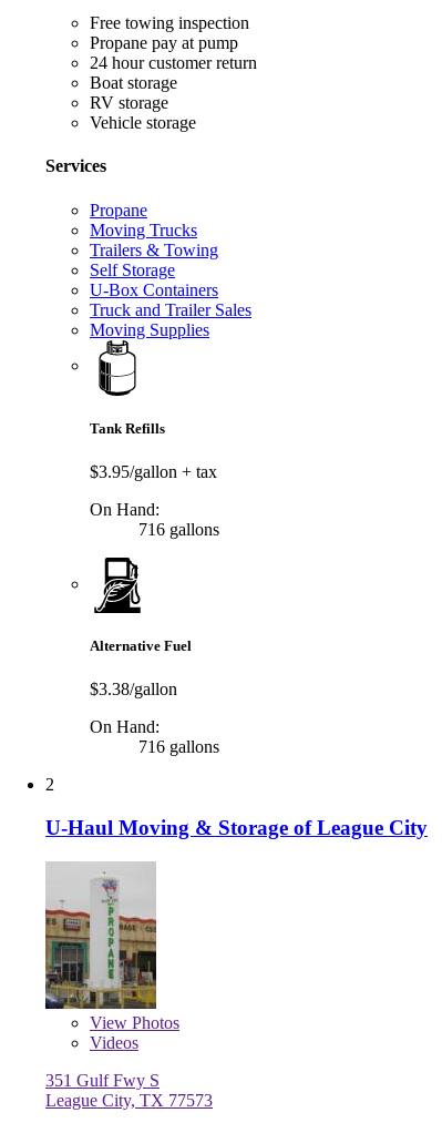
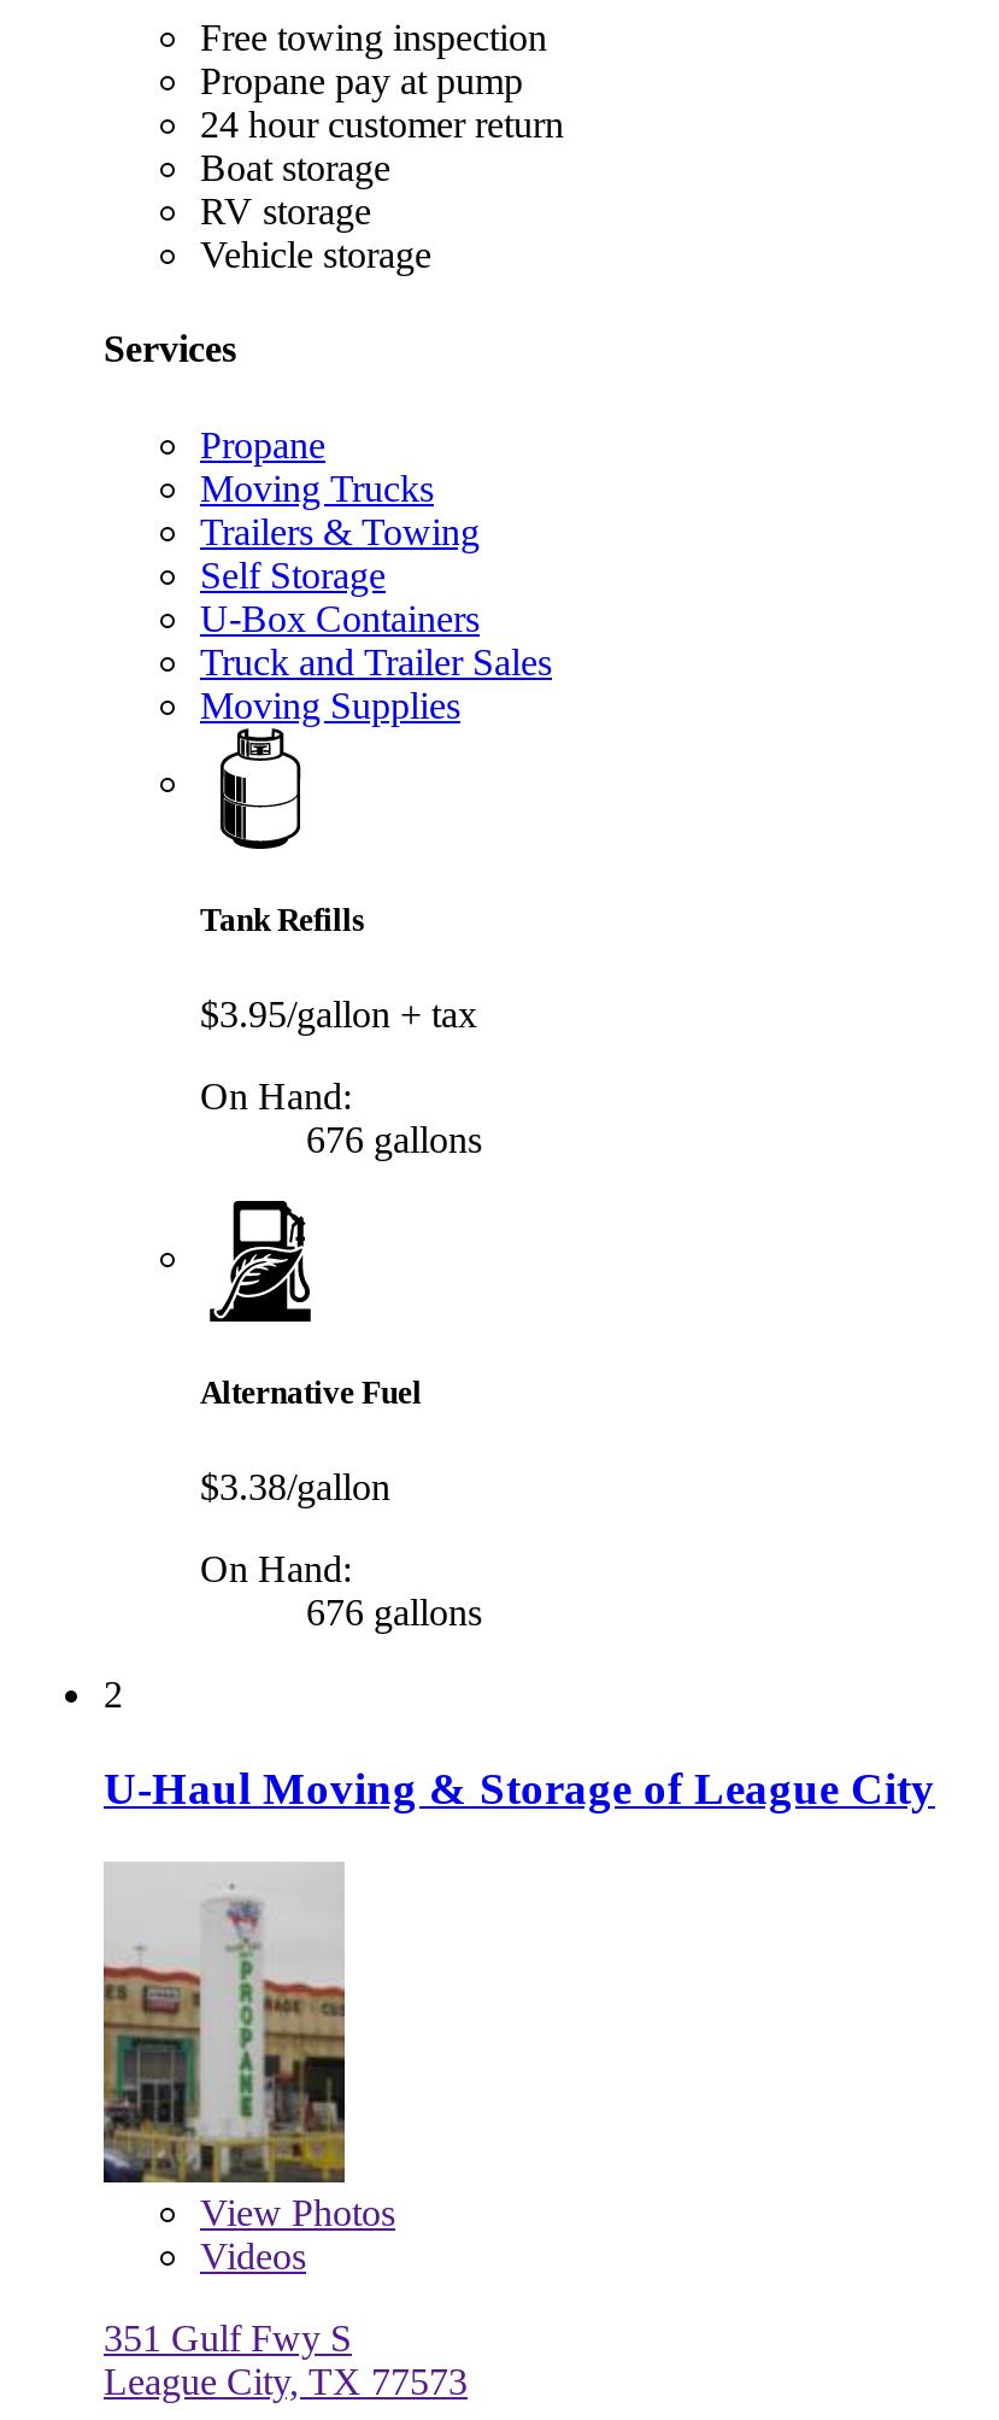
[134,520,219,539] 716 gallons -> [296,1119,482,1160] 676 gallons
[134,738,219,756] 716 gallons -> [296,1592,482,1633] 676 gallons

